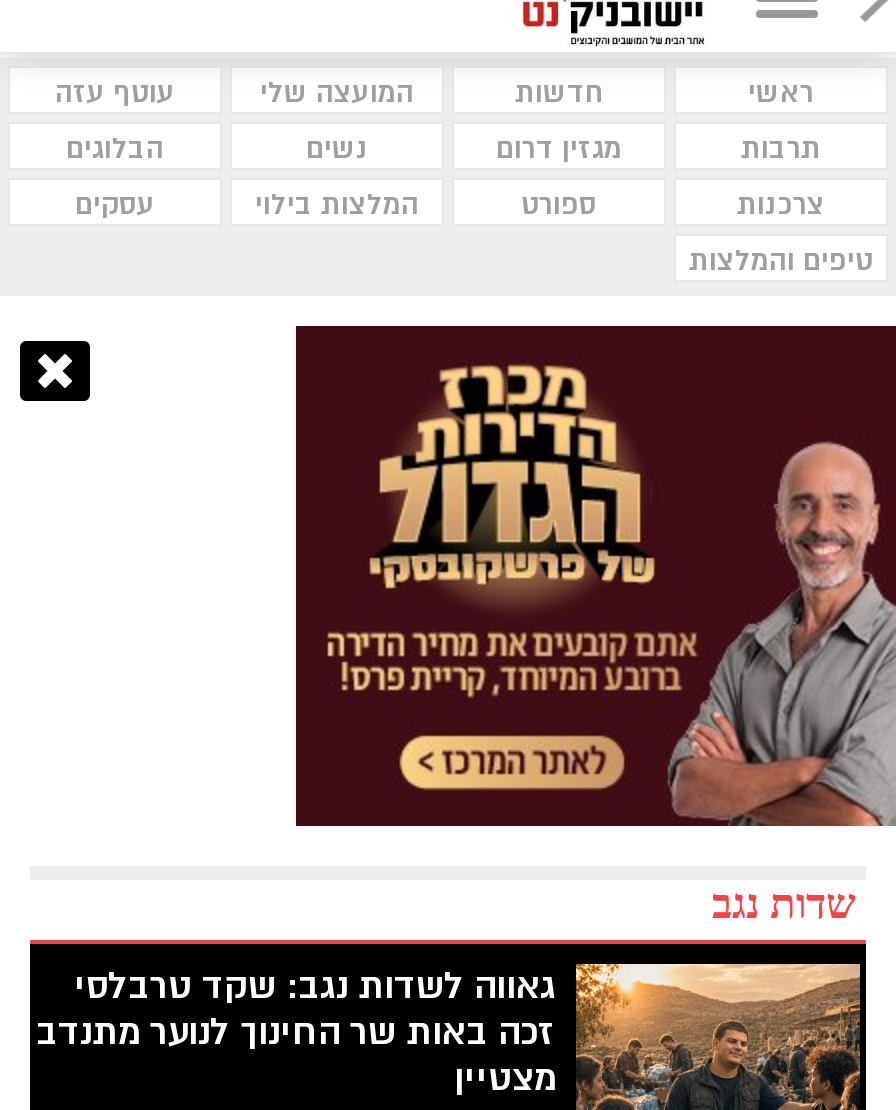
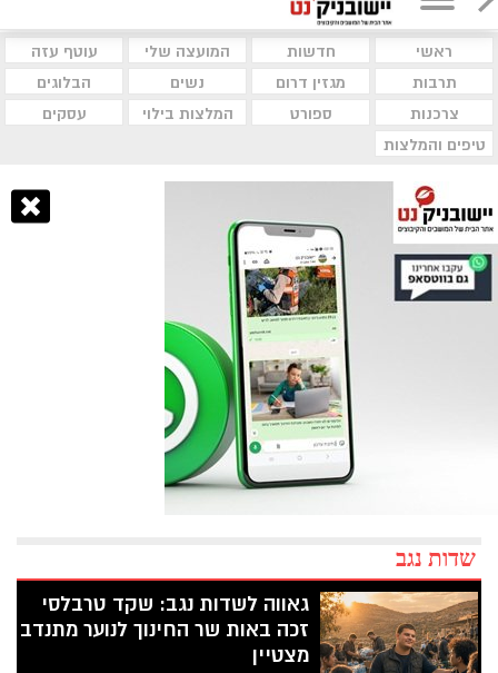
[294,324,890,828] [image] -> [163,185,495,498] [image]

